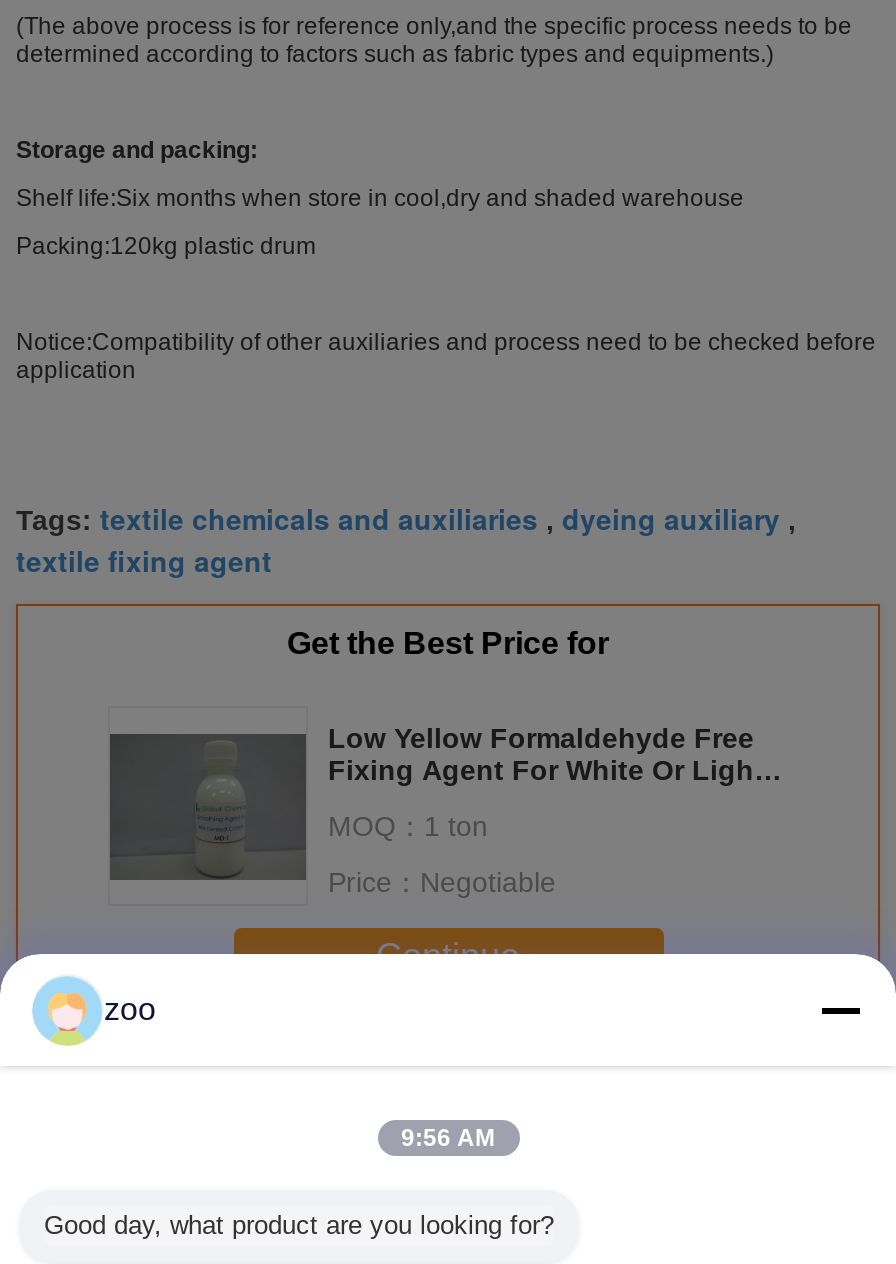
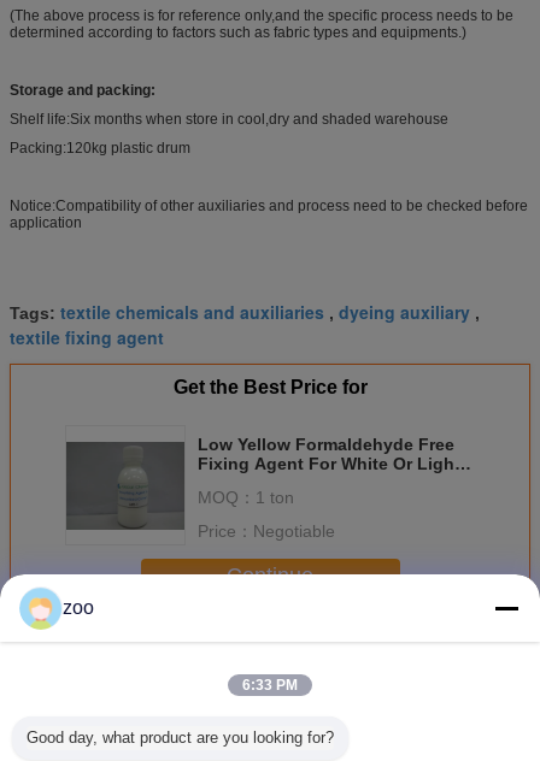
[401,1124,495,1152] 9:56 AM -> [242,677,298,694] 6:33 PM

